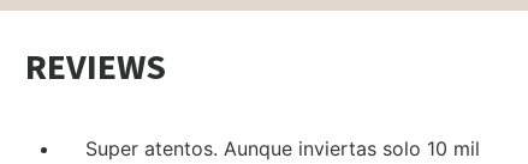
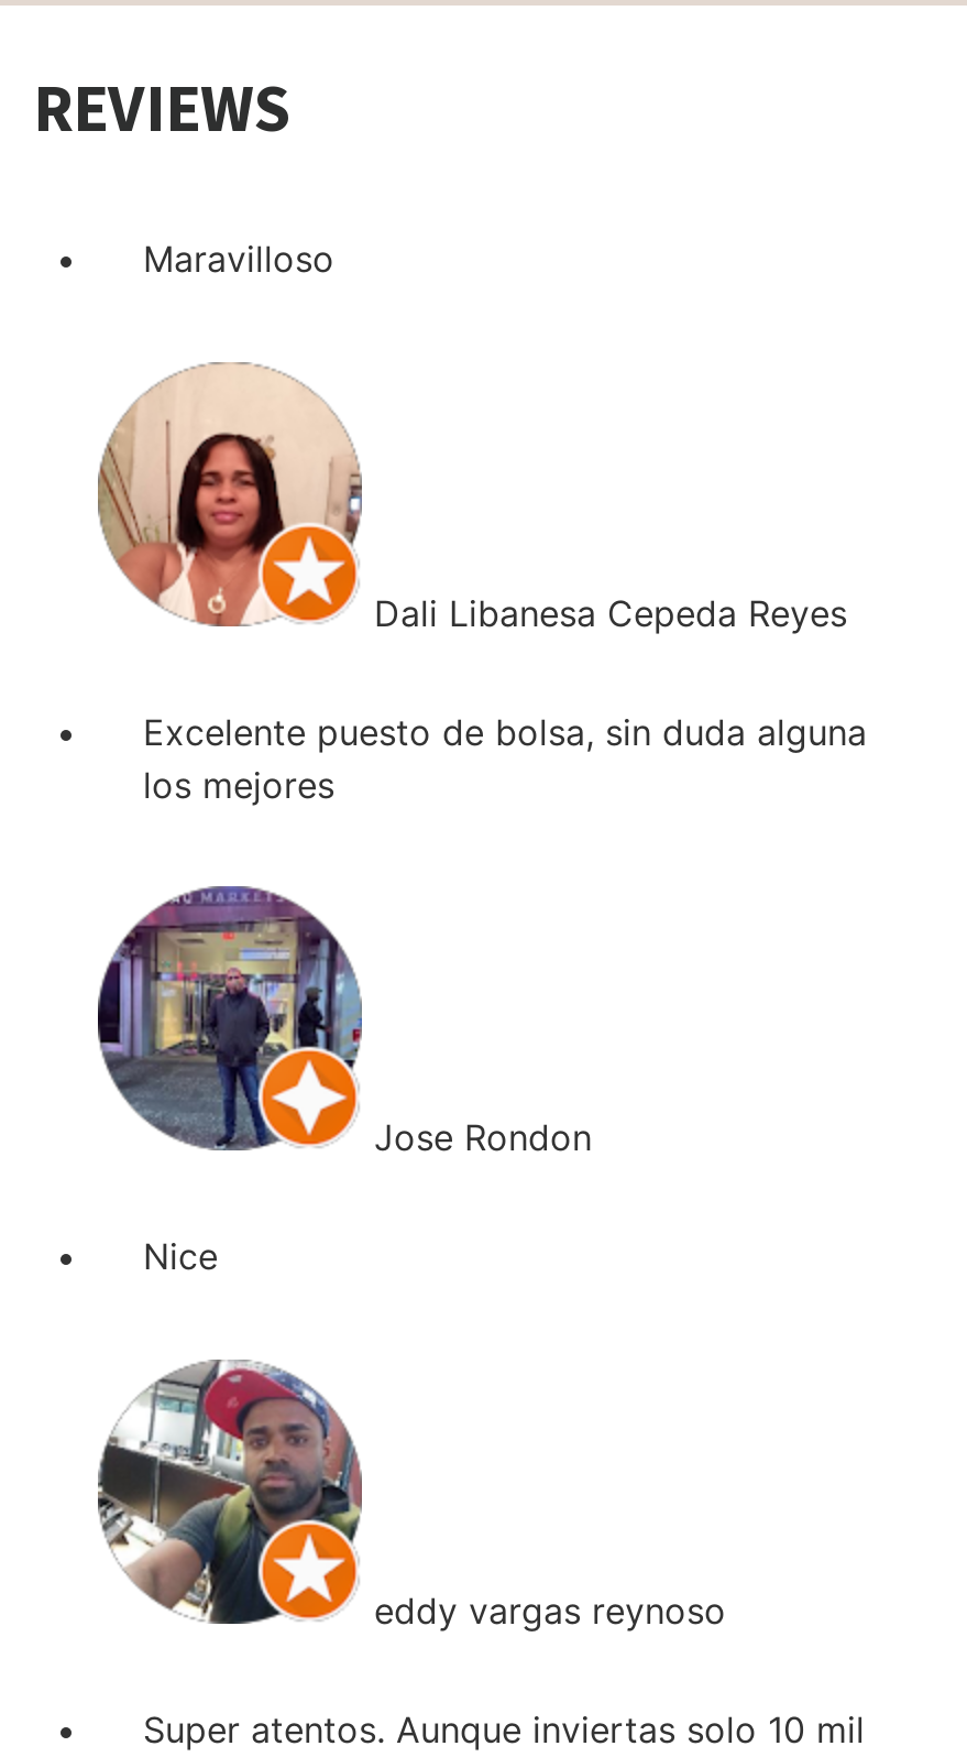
none -> [96,884,592,1278] [image] | Jose Rondon | Nice
none -> [96,1360,726,1631] [image] | eddy vargas reynoso
none -> [98,382,867,806] [image] | Dali Libanesa Cepeda Reyes | Excelente puesto de bolsa, sin duda alguna | los mejores
none -> [143,237,334,281] Maravilloso

